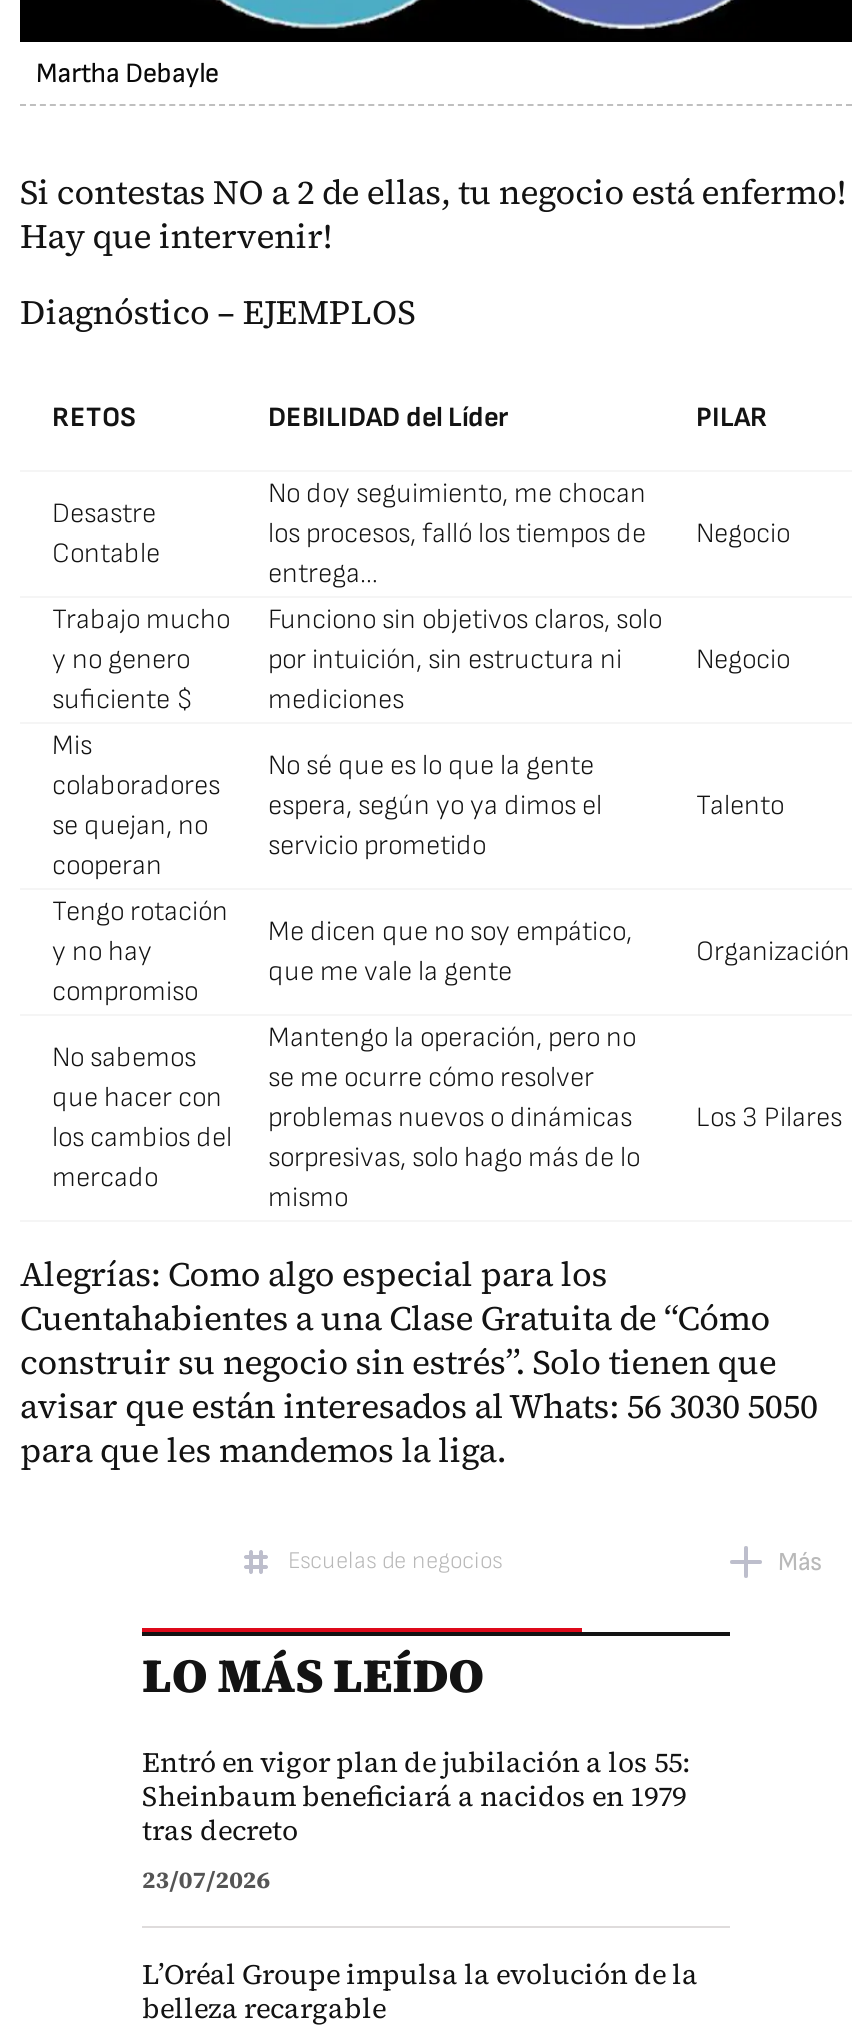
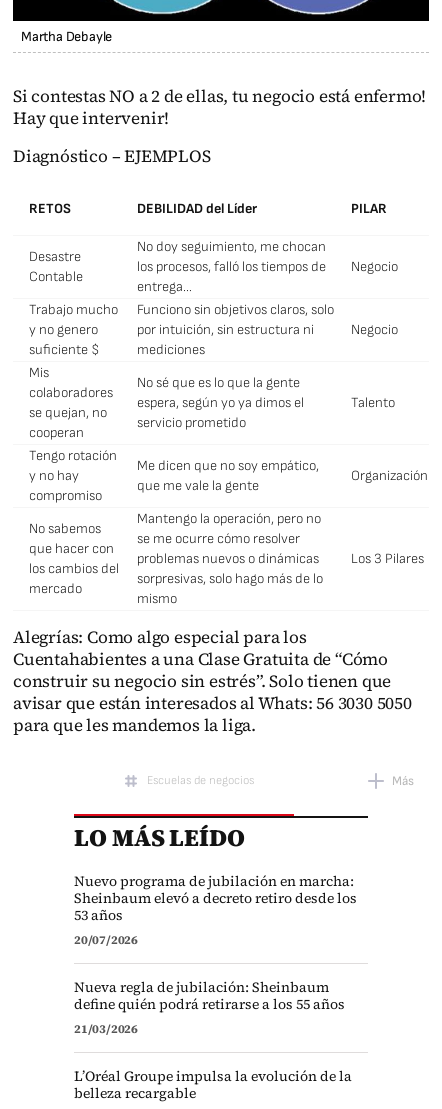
[142,1742,690,1896] Entró en vigor plan de jubilación a los 55: | Sheinbaum beneficiará a nacidos en 1979 | tras decreto | 23/07/2026 -> [74,871,357,1037] Nuevo programa de jubilación en marcha: | Sheinbaum elevó a decreto retiro desde los | 53 años | 20/07/2026 | Nueva regla de jubilación: Sheinbaum | define quién podrá retirarse a los 55 años | 21/03/2026

